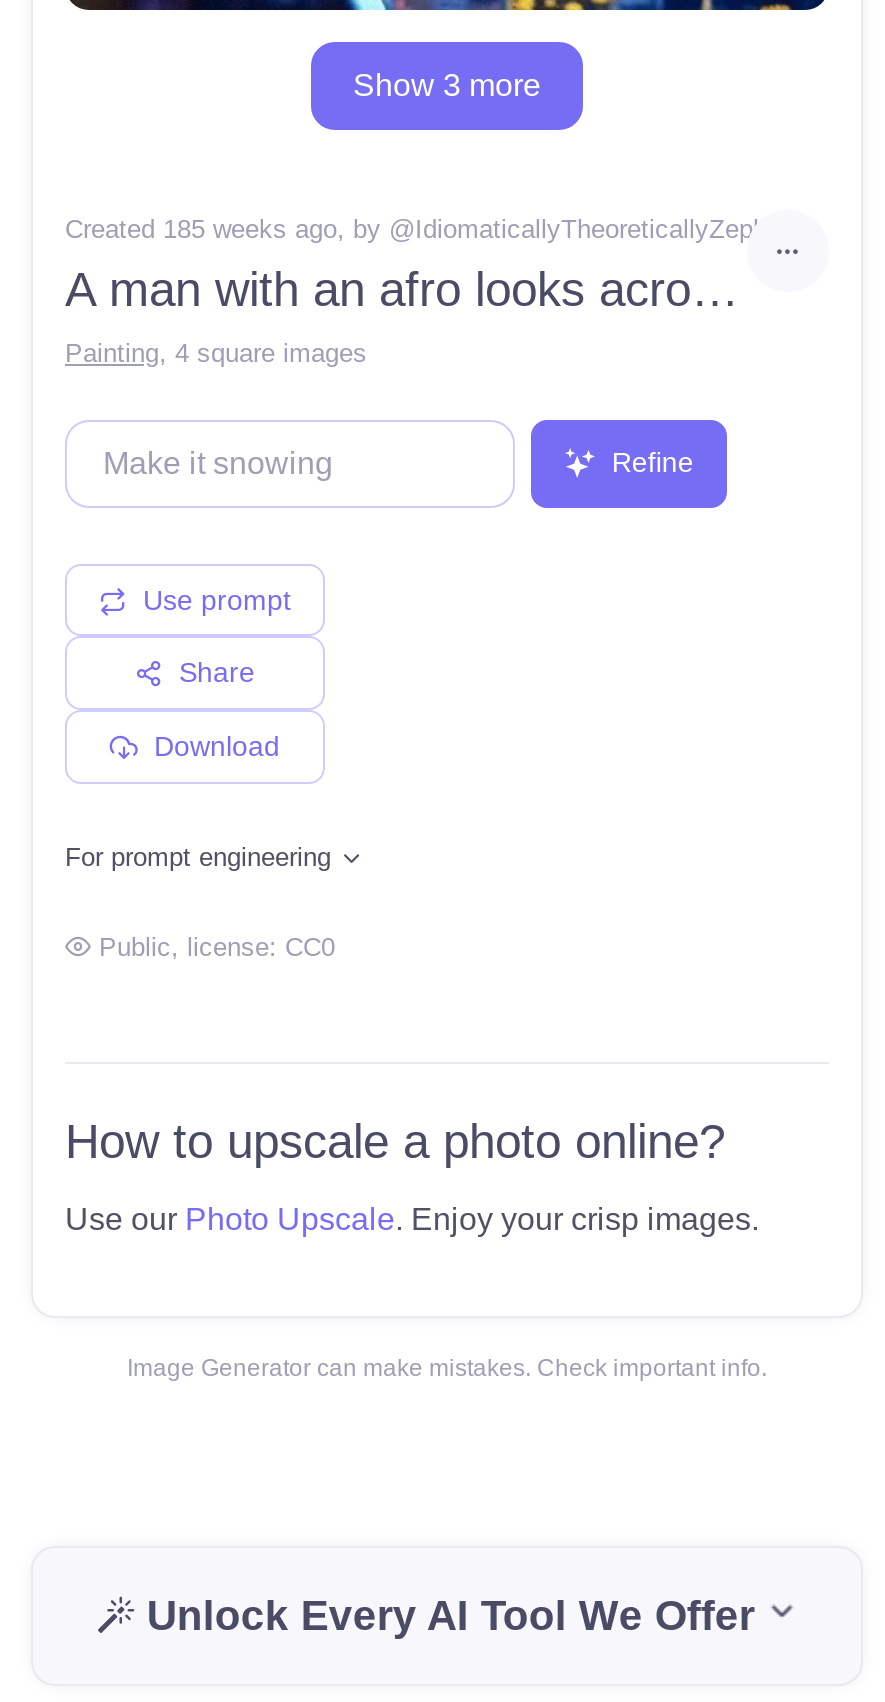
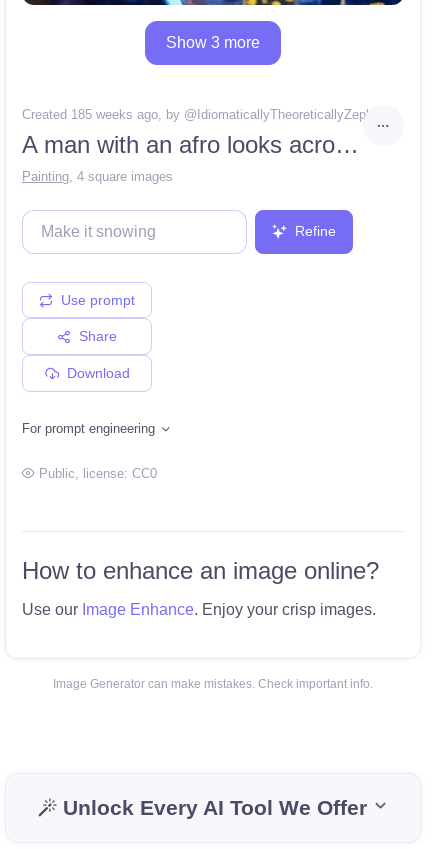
[65,1113,725,1167] How to upscale a photo online? -> [22,557,379,584] How to enhance an image online?
[65,1201,759,1235] Use our Photo Upscale. Enjoy your crisp images. -> [22,601,376,618] Use our Image Enhance. Enjoy your crisp images.

